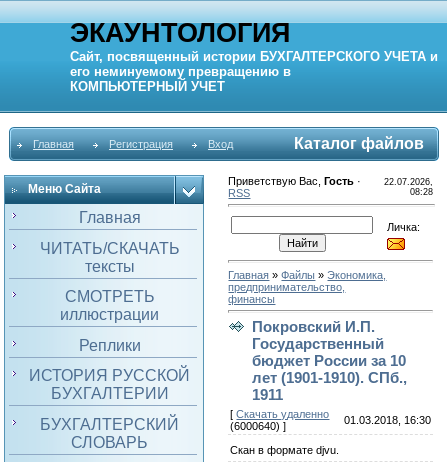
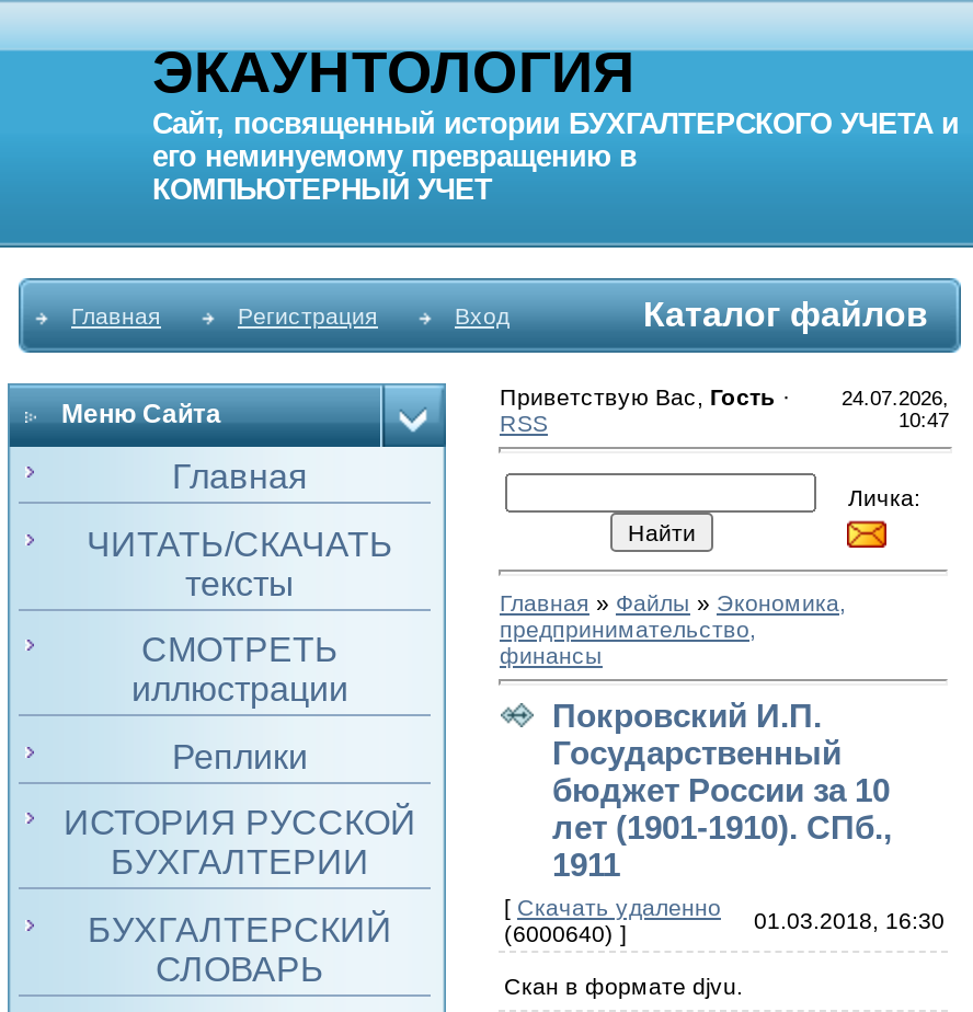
[384,177,433,187] 22.07.2026, -> [842,388,949,410] 24.07.2026,
[410,187,433,197] 08:28 -> [898,410,949,432] 10:47

